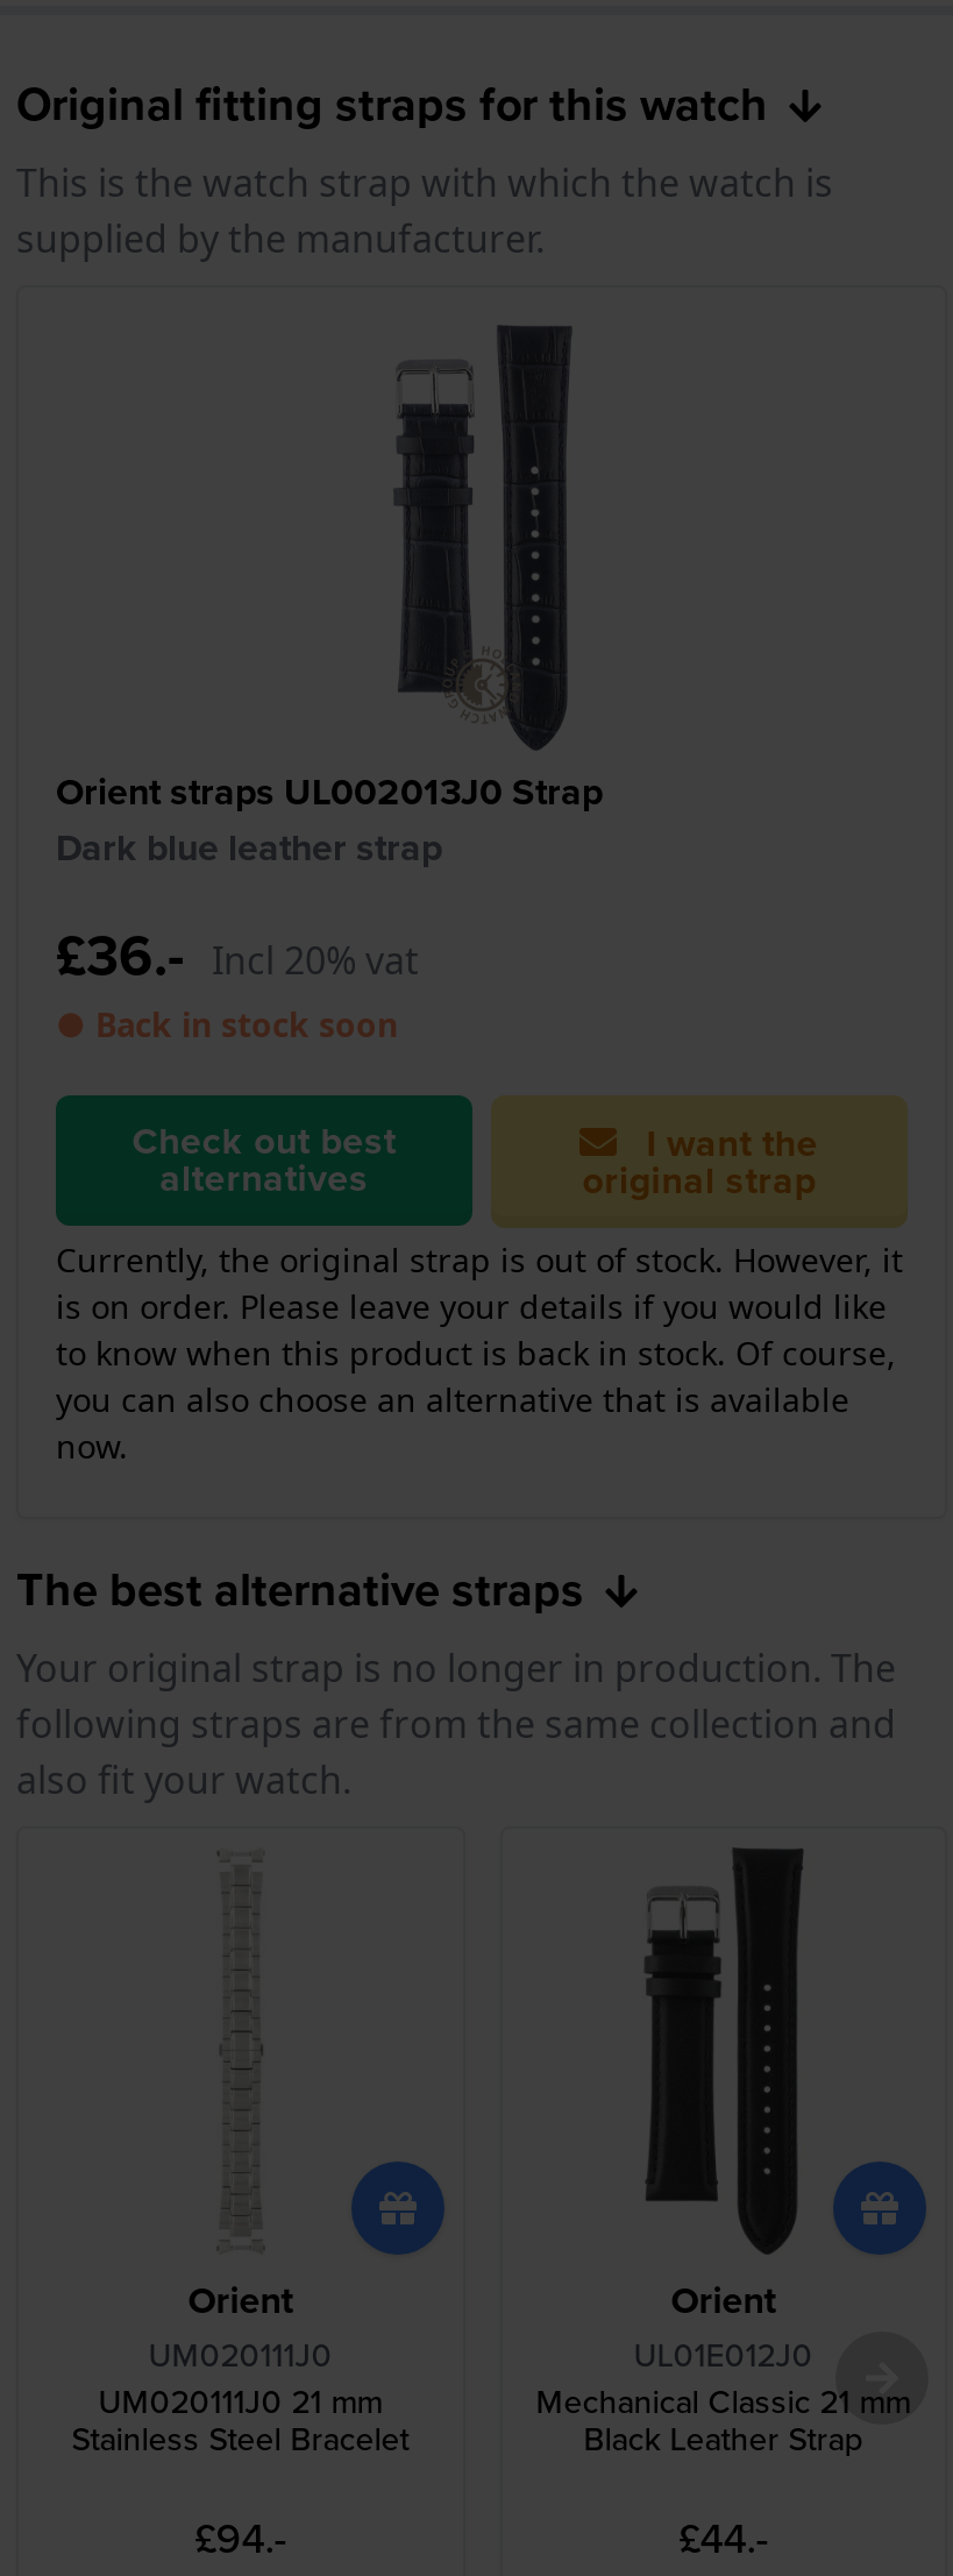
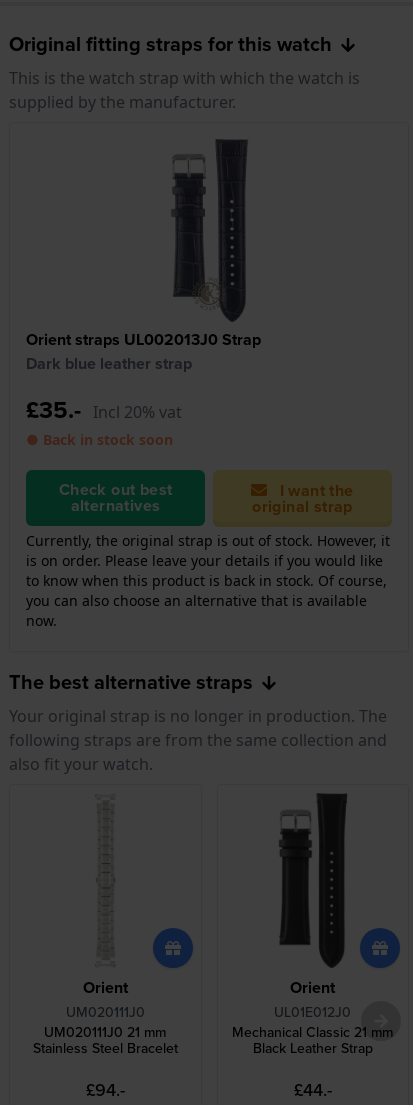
[56,915,419,999] £36.- Incl 20% vat -> [26,392,182,427] £35.- Incl 20% vat

